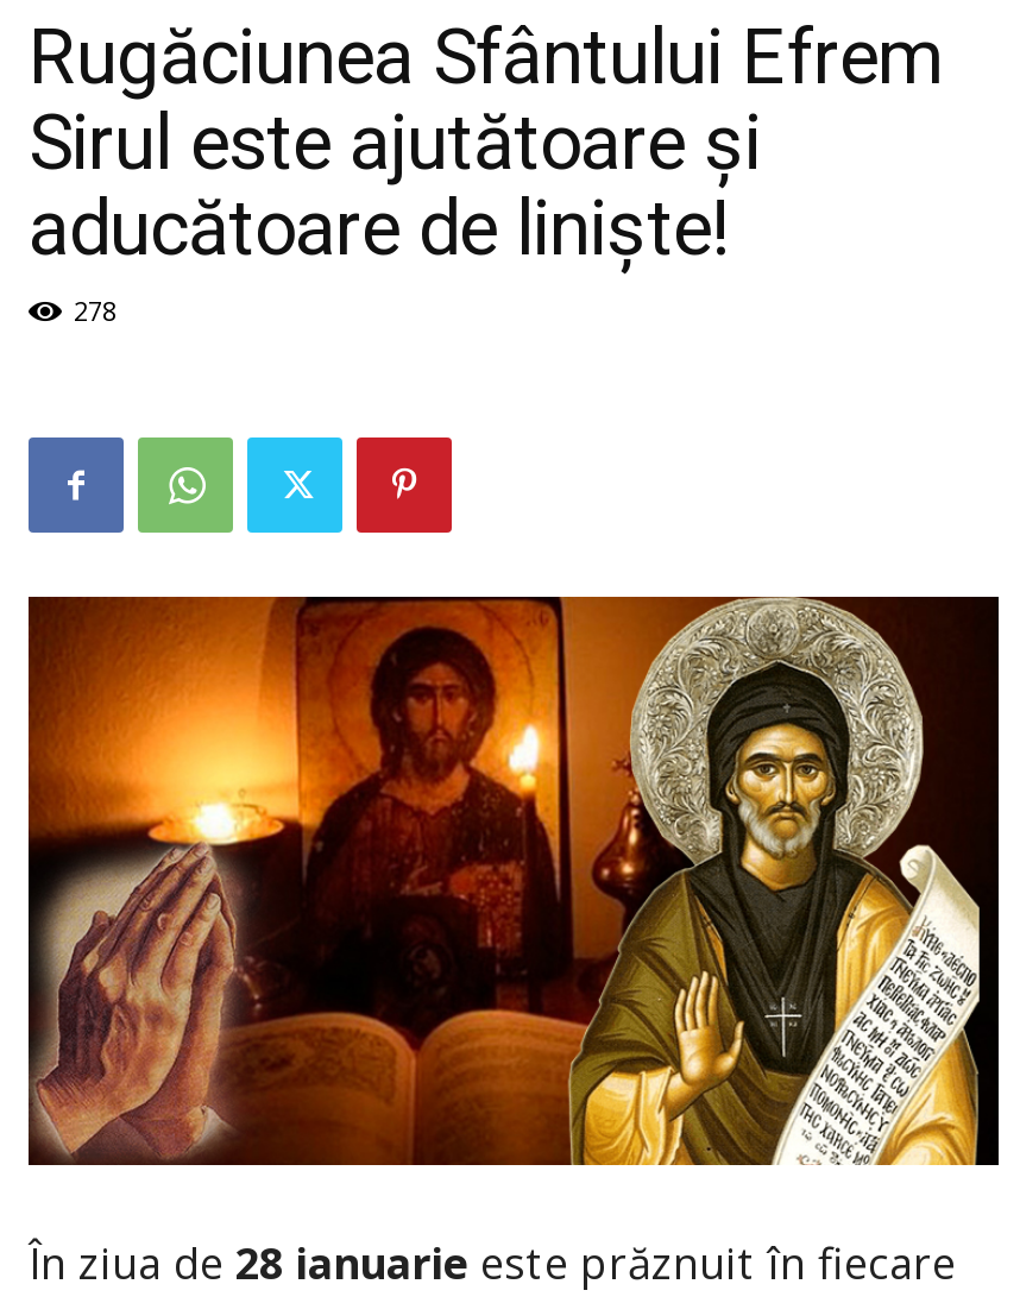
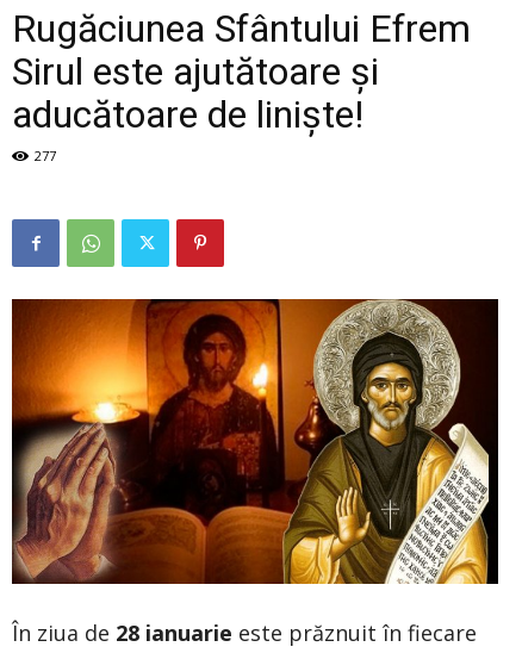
[74,292,117,328] 278 -> [35,147,56,164] 277

